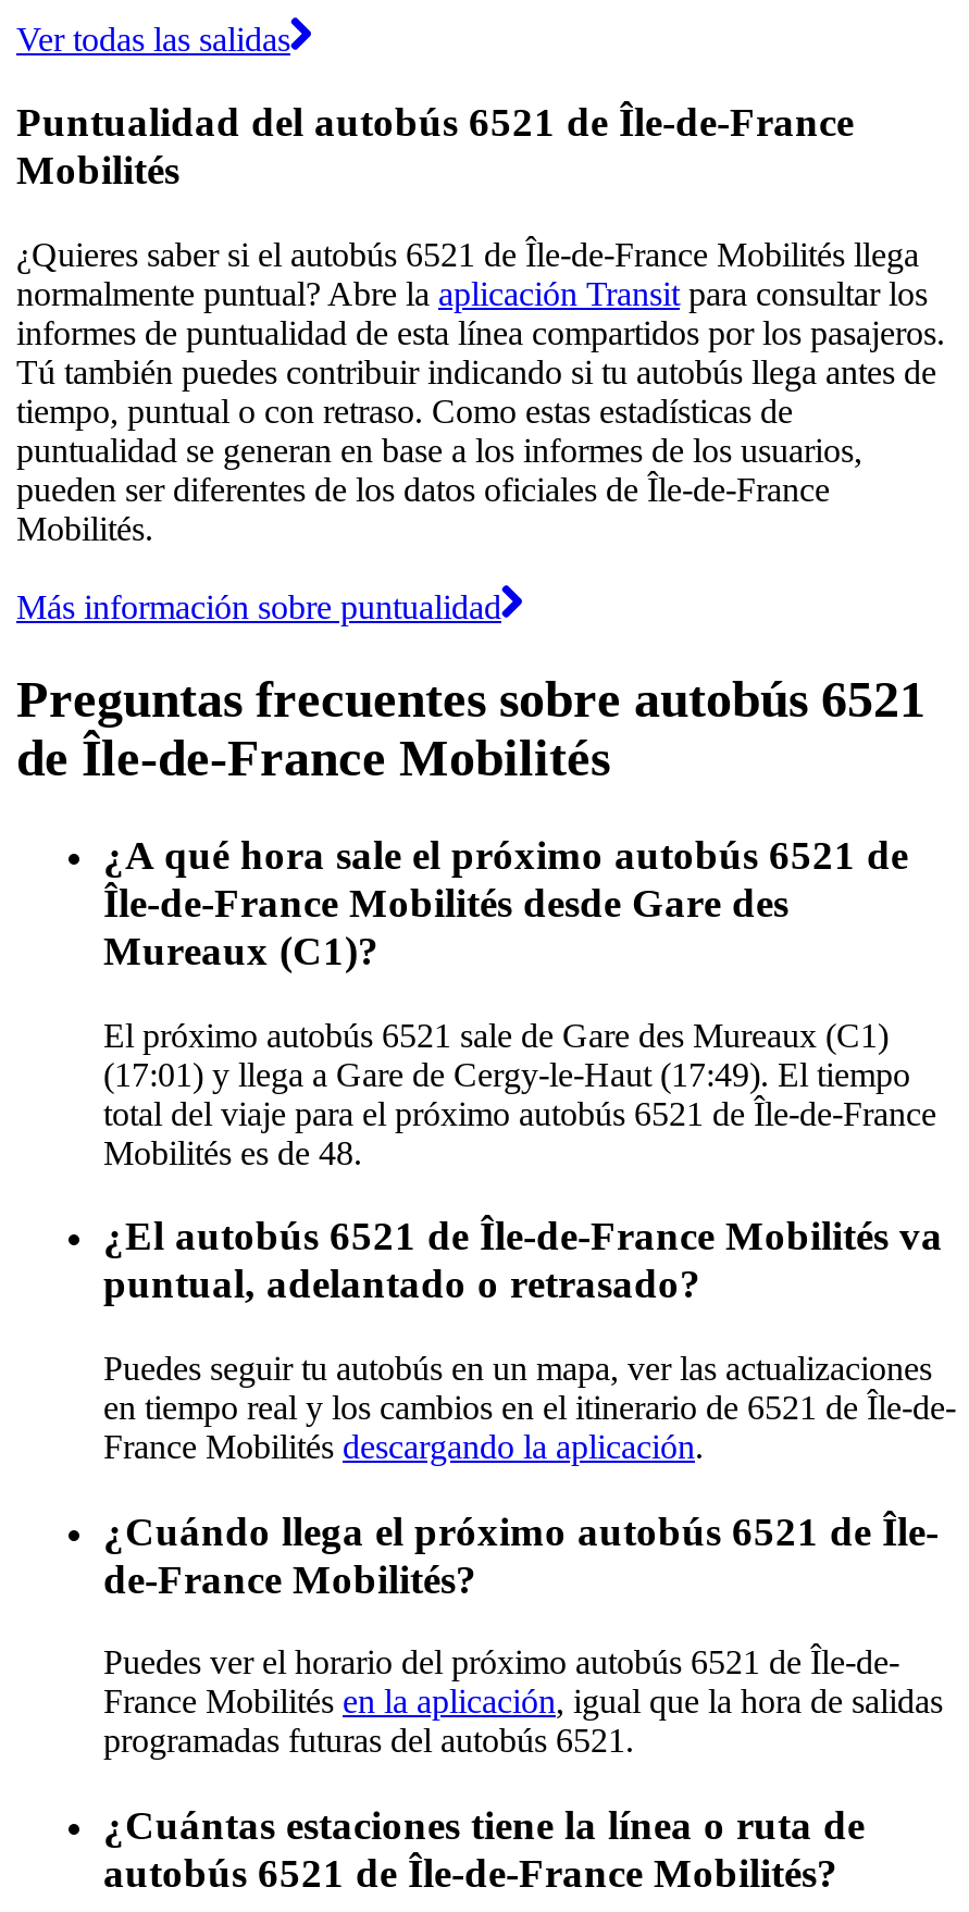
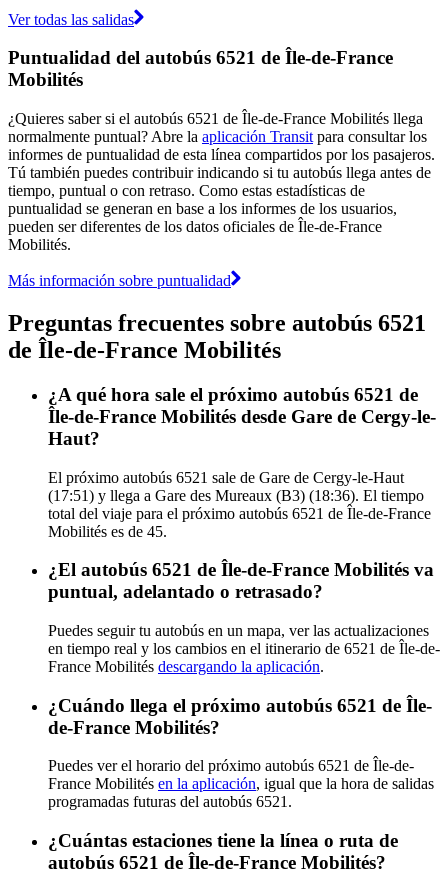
[103,879,788,973] Île-de-France Mobilités desde Gare des | Mureaux (C1)? -> [48,406,436,449] Île-de-France Mobilités desde Gare de Cergy-le- | Haut?
[103,1016,910,1092] El próximo autobús 6521 sale de Gare des Mureaux (C1) | (17:01) y llega a Gare de Cergy-le-Haut (17:49). El tiempo -> [48,468,424,503] El próximo autobús 6521 sale de Gare de Cergy-le-Haut | (17:51) y llega a Gare des Mureaux (B3) (18:36). El tiempo
[103,1133,362,1170] Mobilités es de 48. -> [48,522,167,539] Mobilités es de 45.

